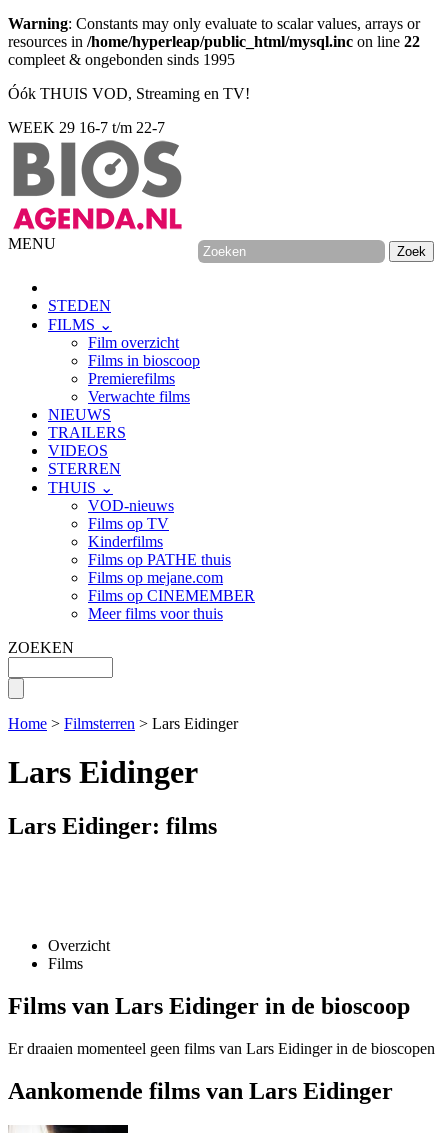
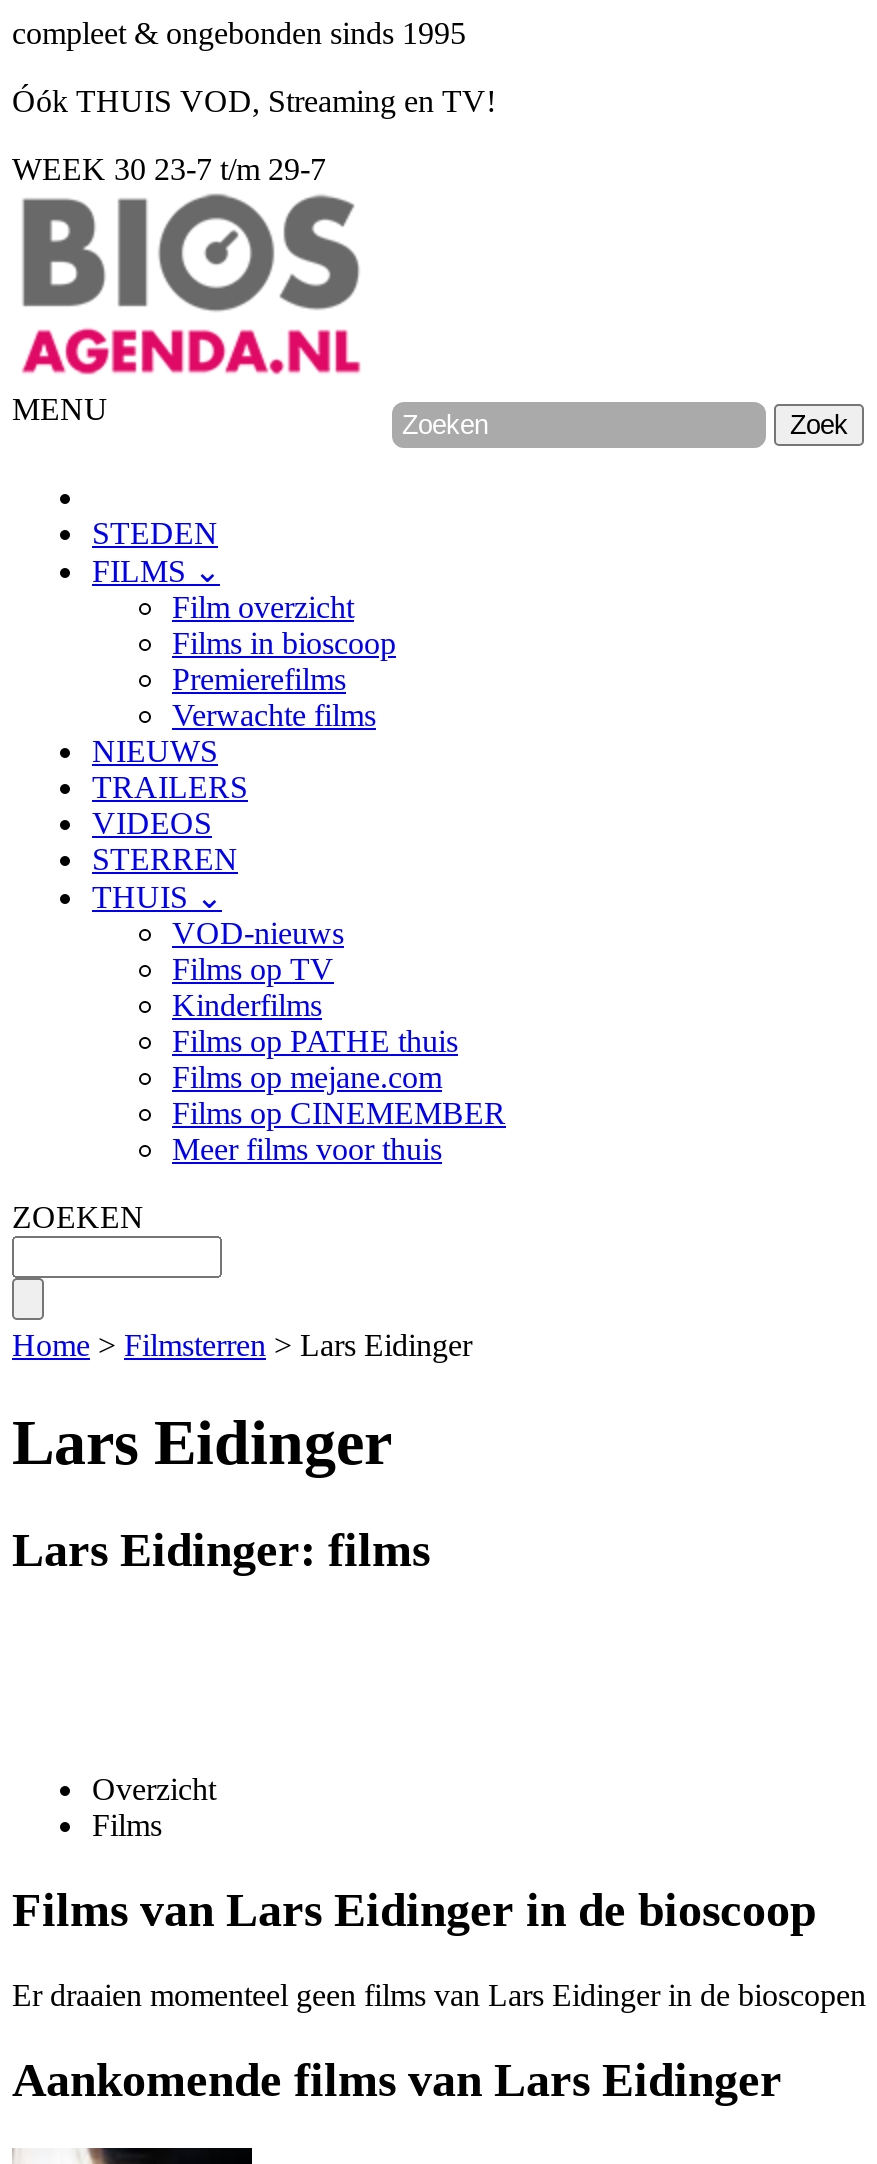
[8,15,420,50] Warning: Constants may only evaluate to scalar values, arrays or | resources in /home/hyperleap/public_html/mysql.inc on line 22 -> none
[8,119,165,136] WEEK 29 16-7 t/m 22-7 -> [12,152,326,186] WEEK 30 23-7 t/m 29-7

